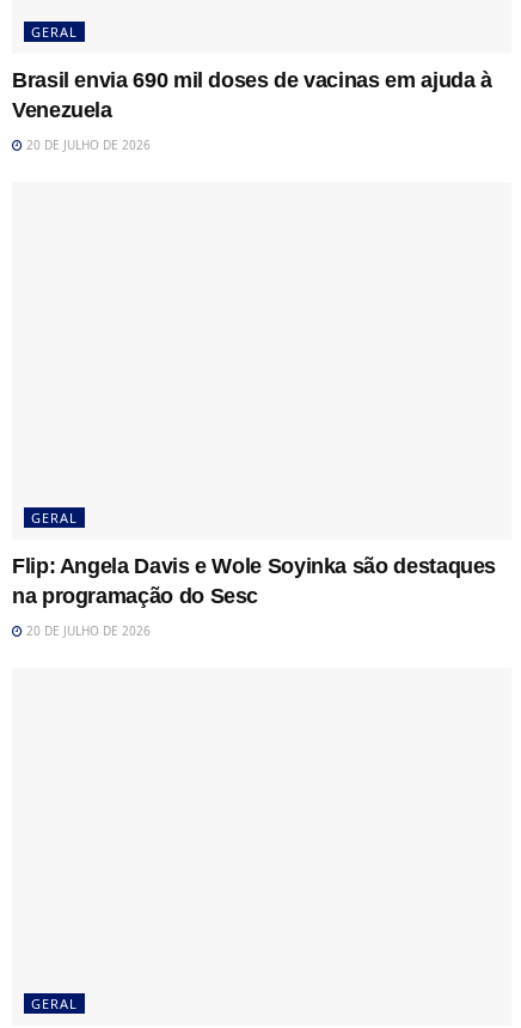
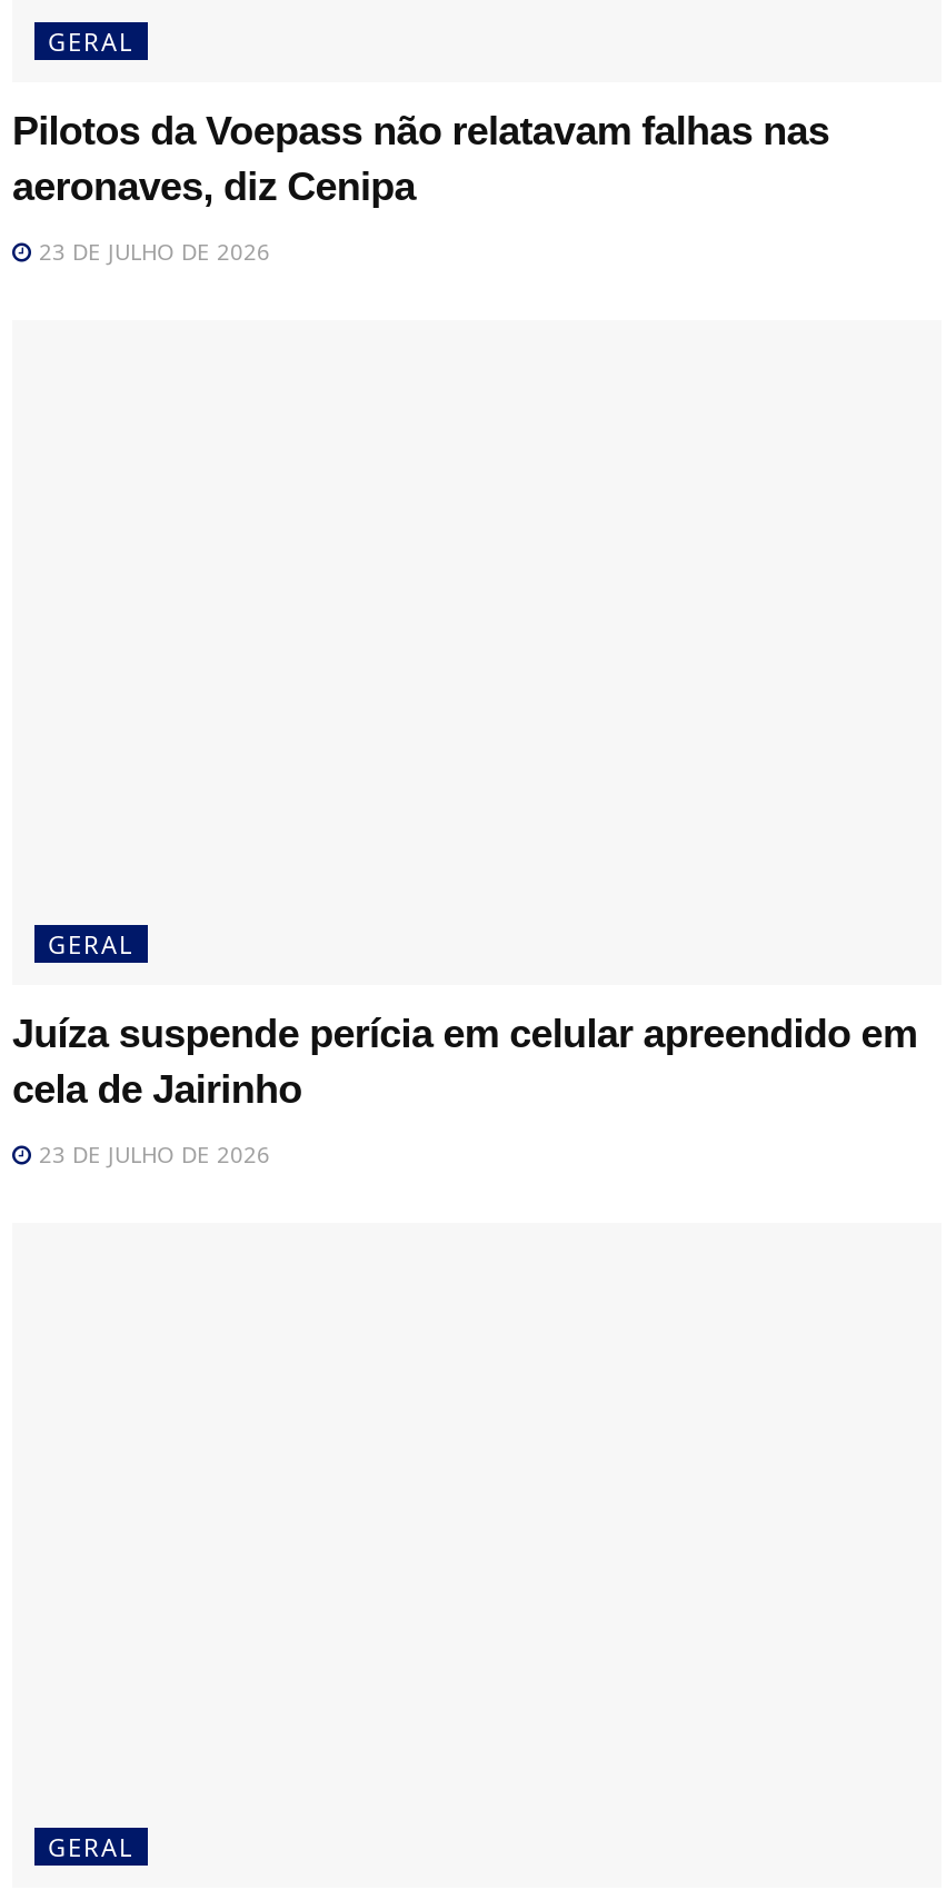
[12,68,492,122] Brasil envia 690 mil doses de vacinas em ajuda à | Venezuela -> [12,109,829,209] Pilotos da Voepass não relatavam falhas nas | aeronaves, diz Cenipa
[23,137,151,153] 20 DE JULHO DE 2026 -> [32,236,270,267] 23 DE JULHO DE 2026
[12,554,496,608] Flip: Angela Davis e Wole Soyinka são destaques | na programação do Sesc -> [12,1012,917,1112] Juíza suspende perícia em celular apreendido em | cela de Jairinho
[23,622,151,639] 20 DE JULHO DE 2026 -> [32,1138,270,1170] 23 DE JULHO DE 2026

